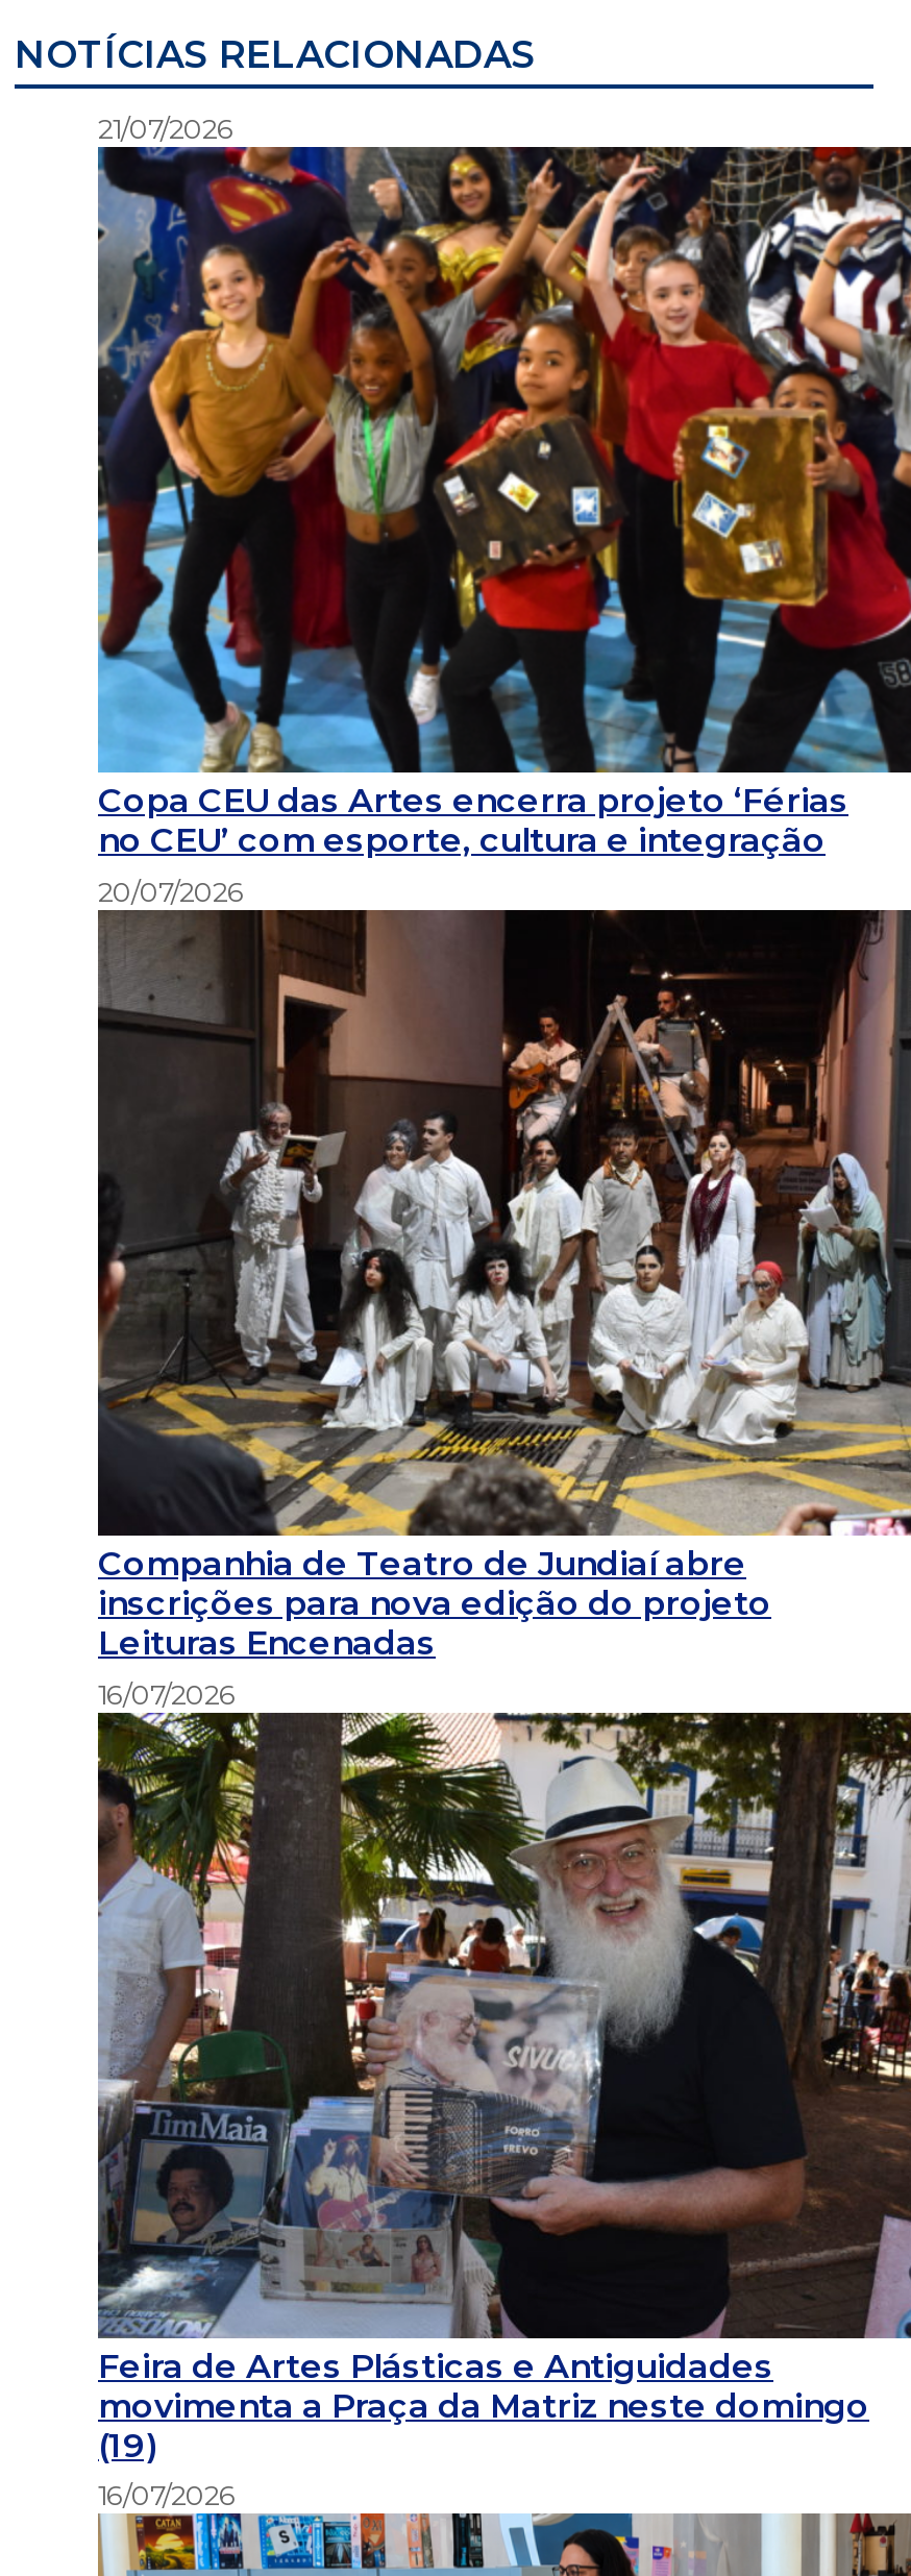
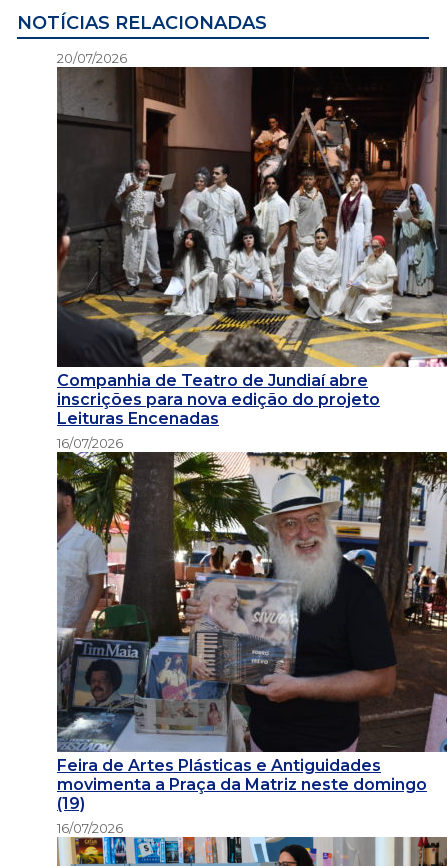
[98,111,233,145] 21/07/2026 -> none
[96,145,905,860] [image] | Copa CEU das Artes encerra projeto ‘Férias | no CEU’ com esporte, cultura e integração -> none

